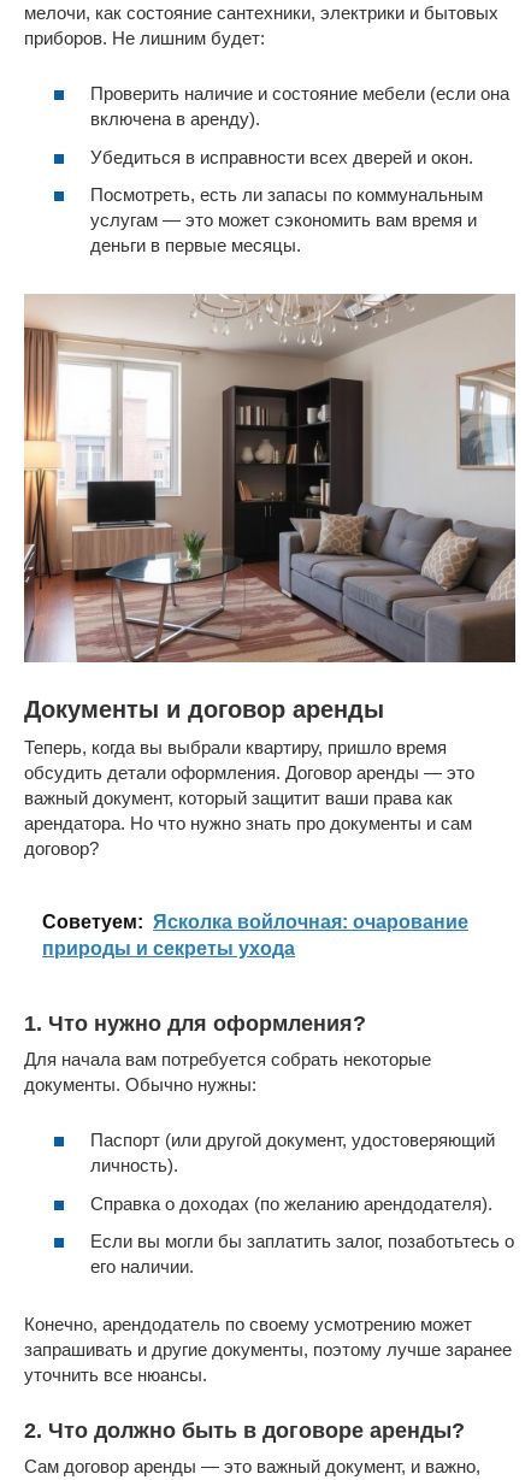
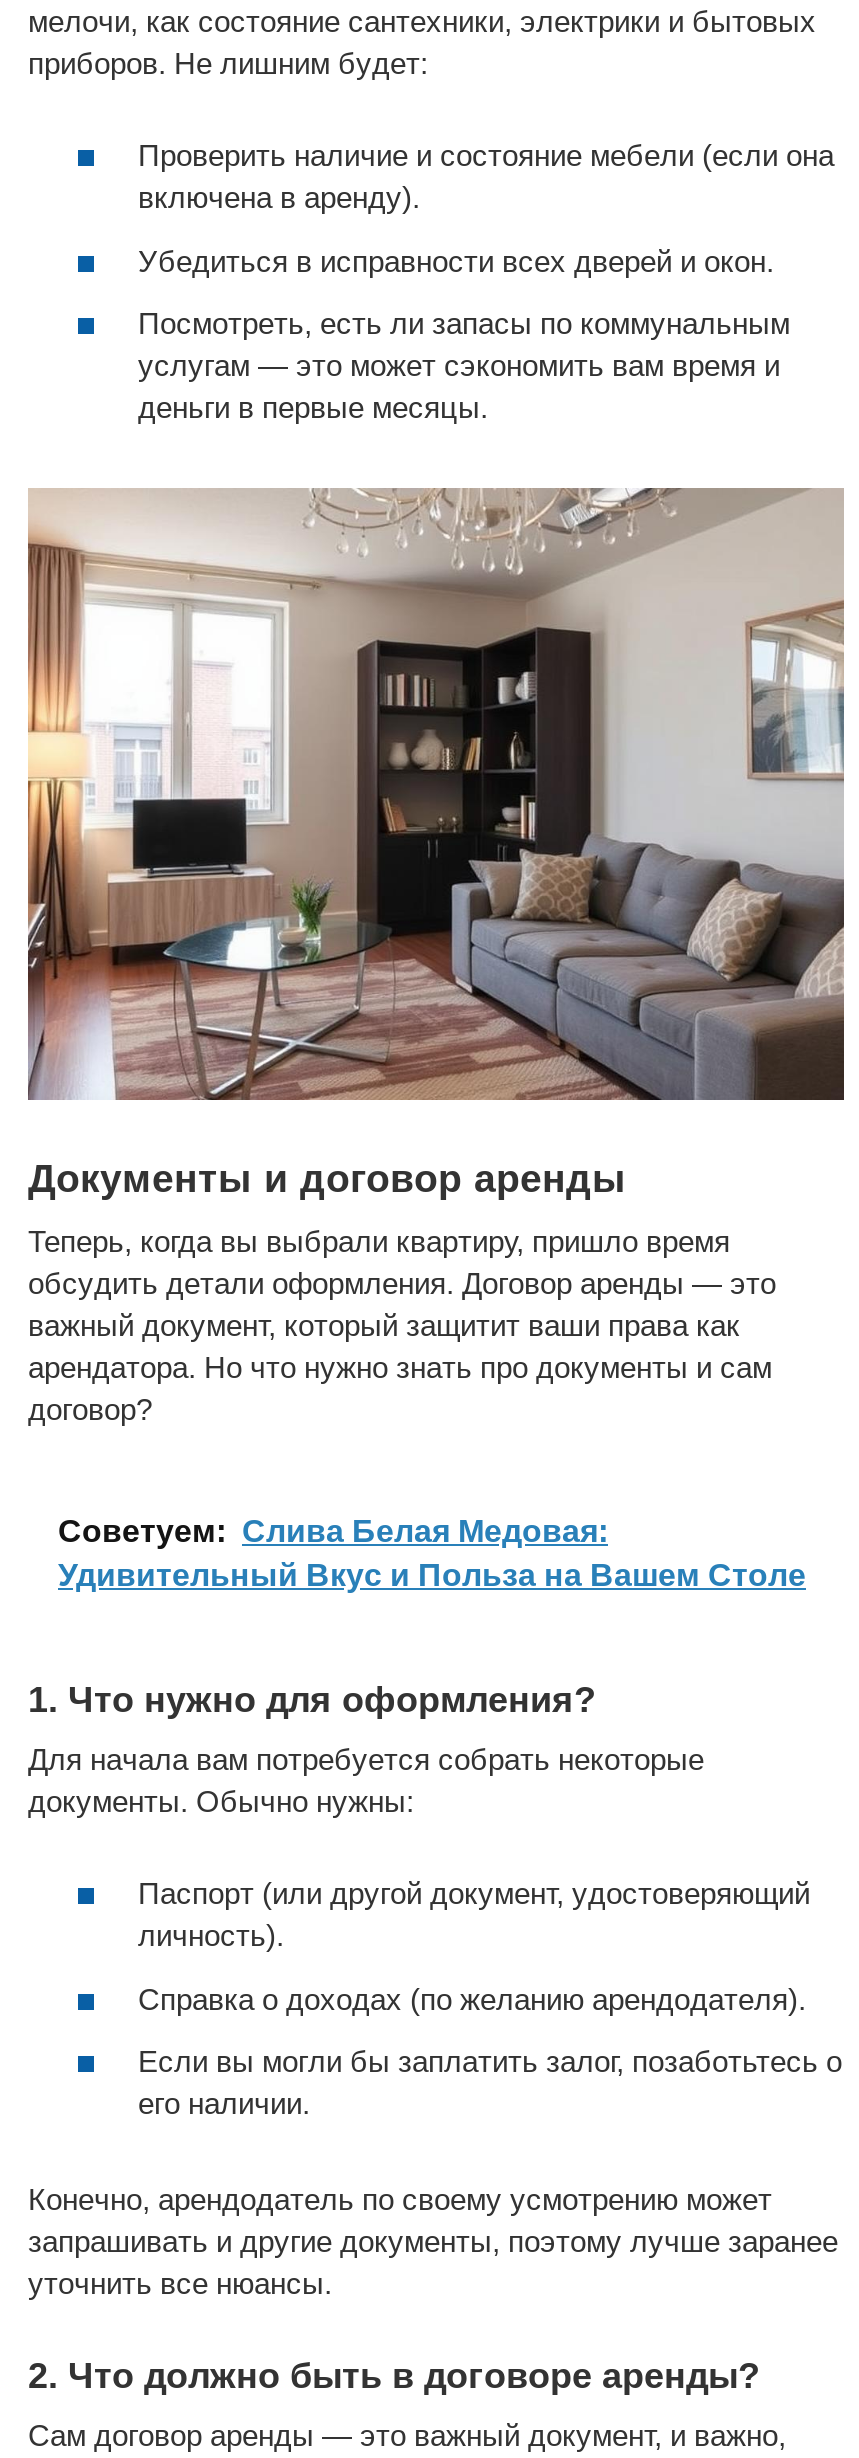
[42,911,468,958] Cоветуем: Ясколка войлочная: очарование | природы и секреты ухода -> [58,1513,806,1591] Cоветуем: Слива Белая Медовая: | Удивительный Вкус и Польза на Вашем Столе

